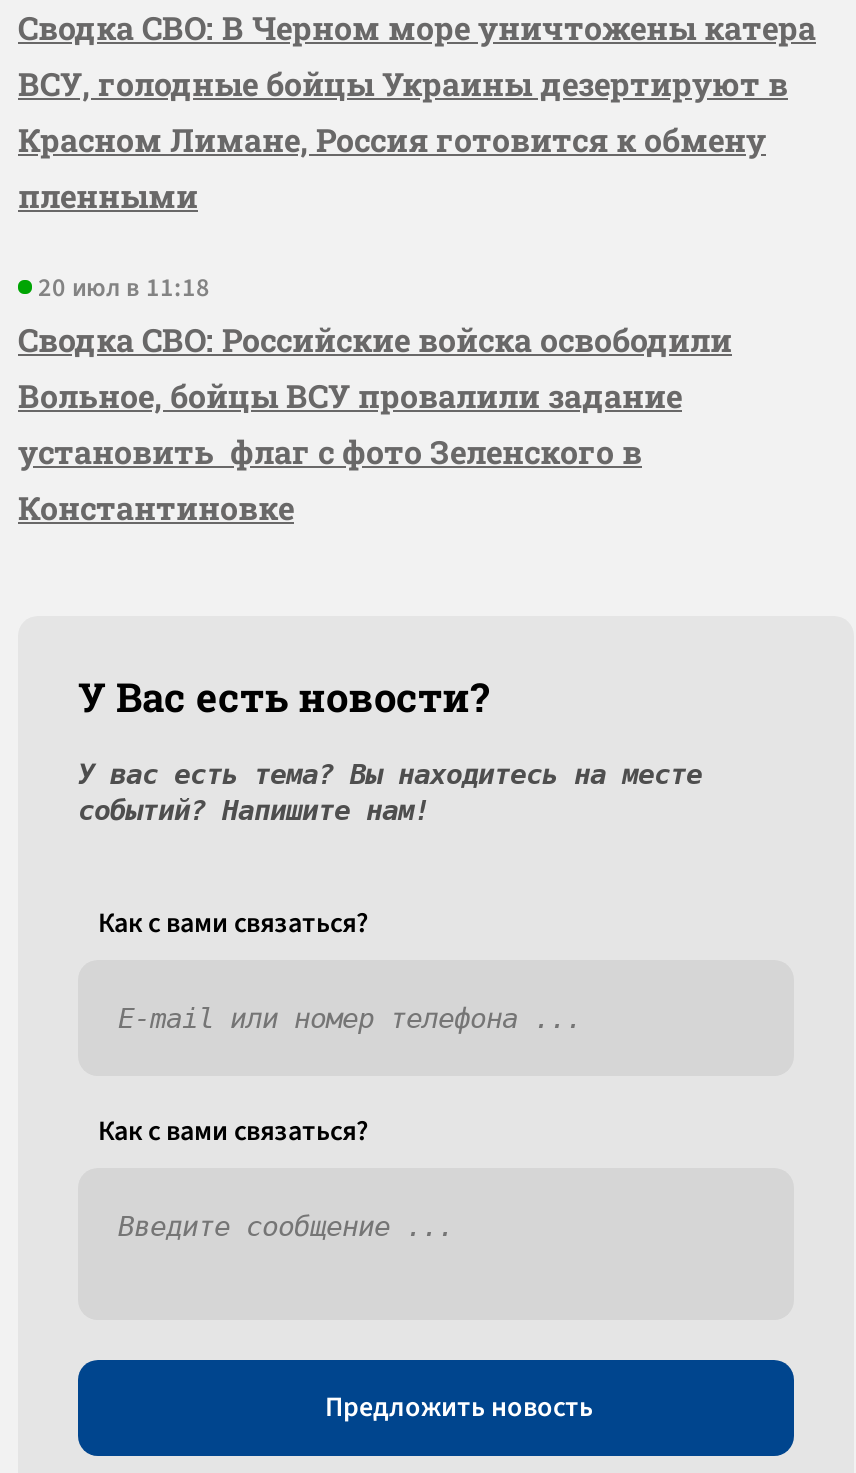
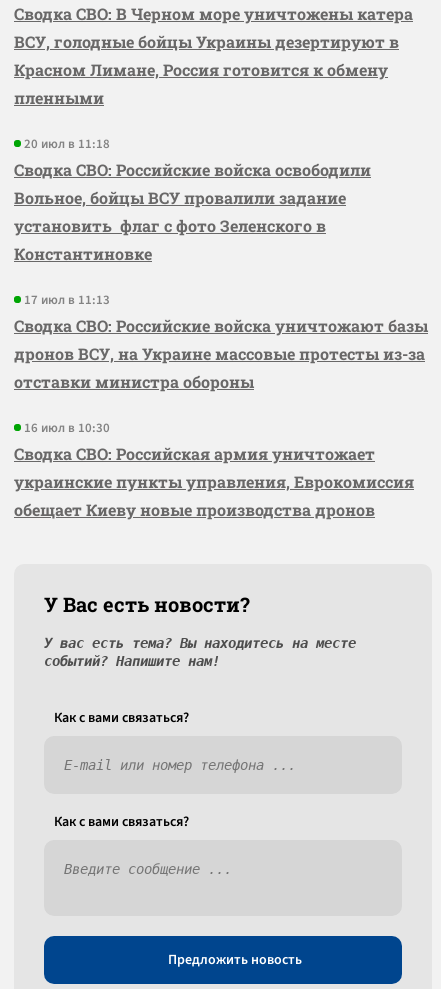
none -> [14,291,428,520] 17 июл в 11:13 | Сводка СВО: Российские войска уничтожают базы | дронов ВСУ, на Украине массовые протесты из-за | отставки министра обороны | 16 июл в 10:30 | Сводка СВО: Российская армия уничтожает | украинские пункты управления, Еврокомиссия | обещает Киеву новые производства дронов

